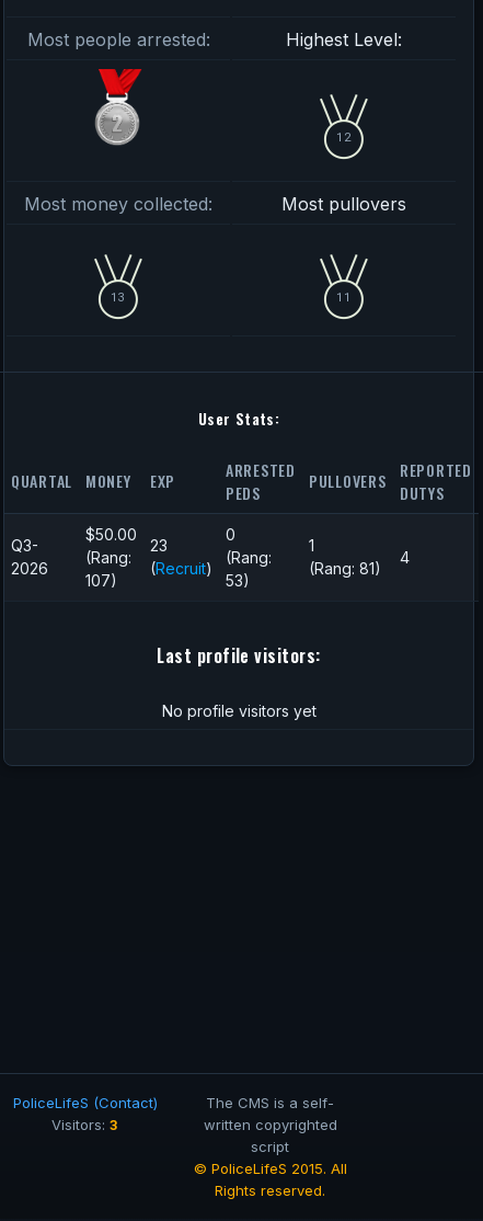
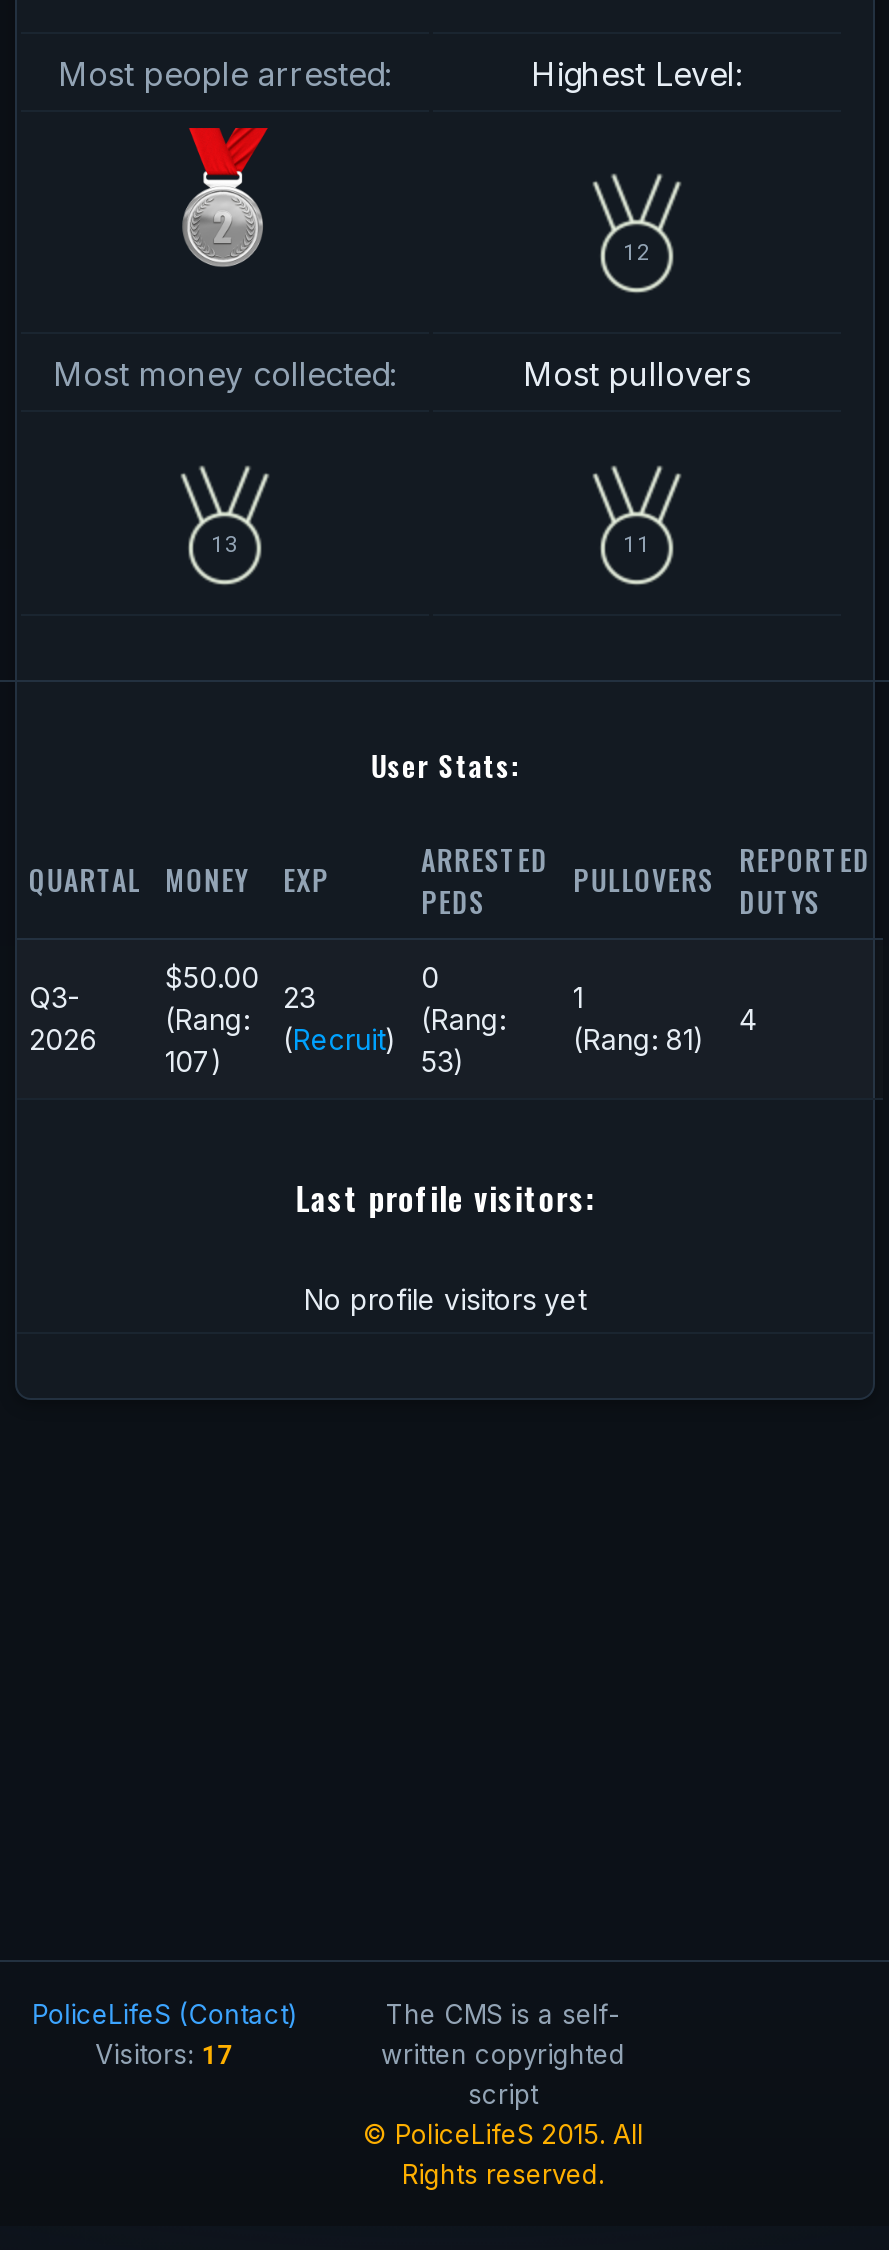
[52,1114,119,1134] Visitors: 3 -> [95,2035,233,2071] Visitors: 17

